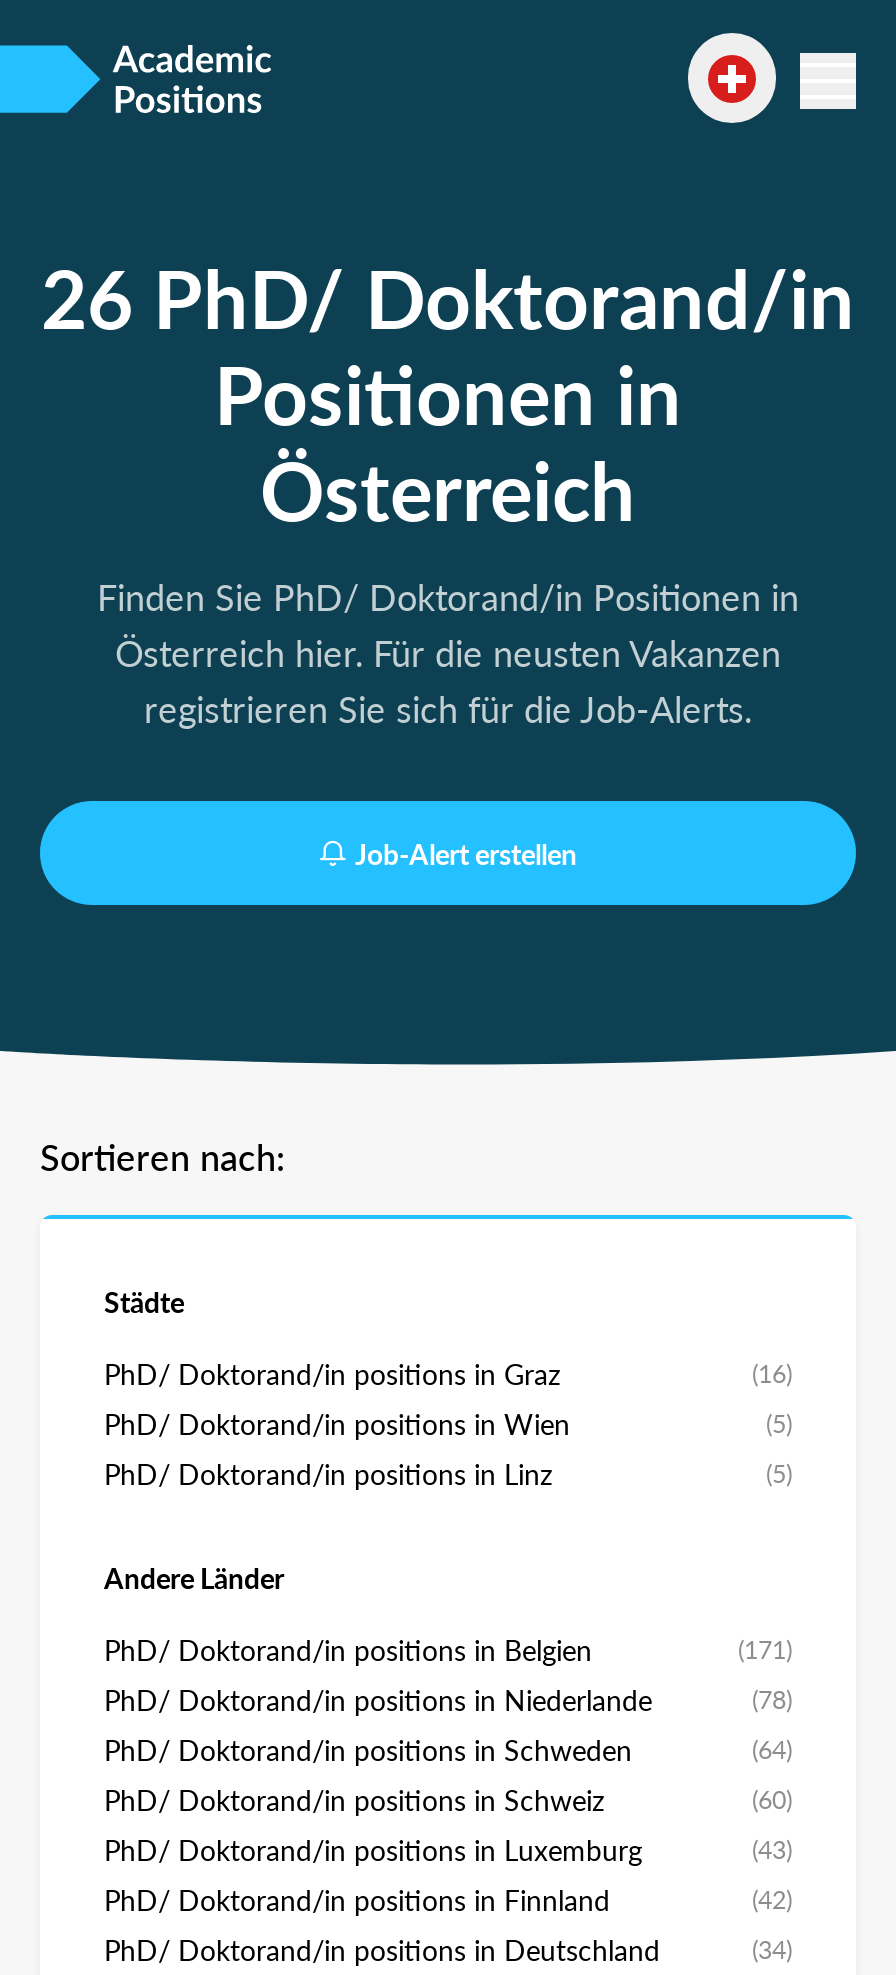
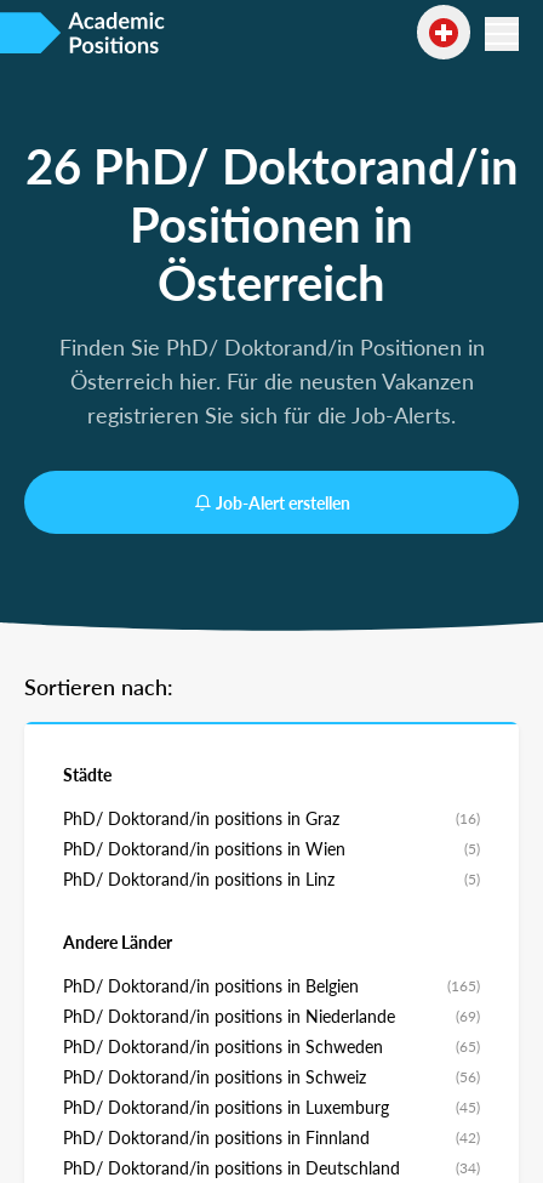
[738,1631,792,1667] (171) -> [447,974,480,996] (165)
[752,1681,792,1717] (78) -> [456,1005,480,1026] (69)
[752,1731,792,1767] (64) -> [456,1035,480,1057] (65)
[752,1781,792,1817] (60) -> [456,1065,480,1087] (56)
[752,1831,792,1867] (43) -> [456,1096,480,1117] (45)

